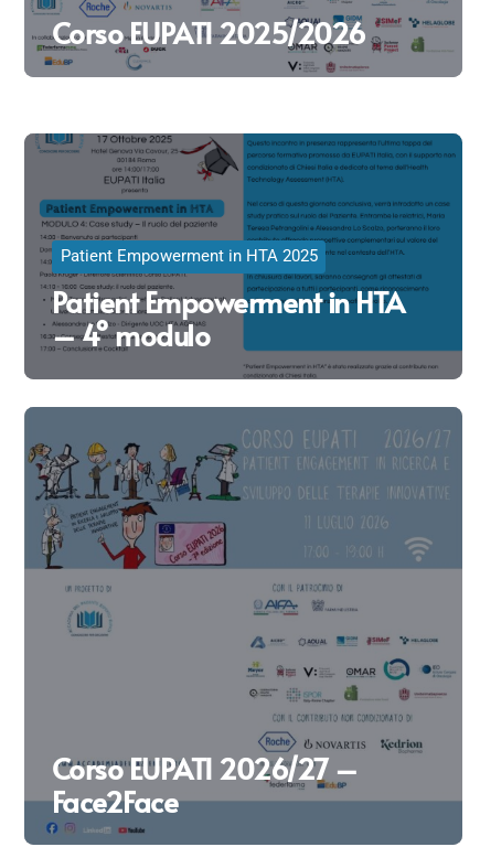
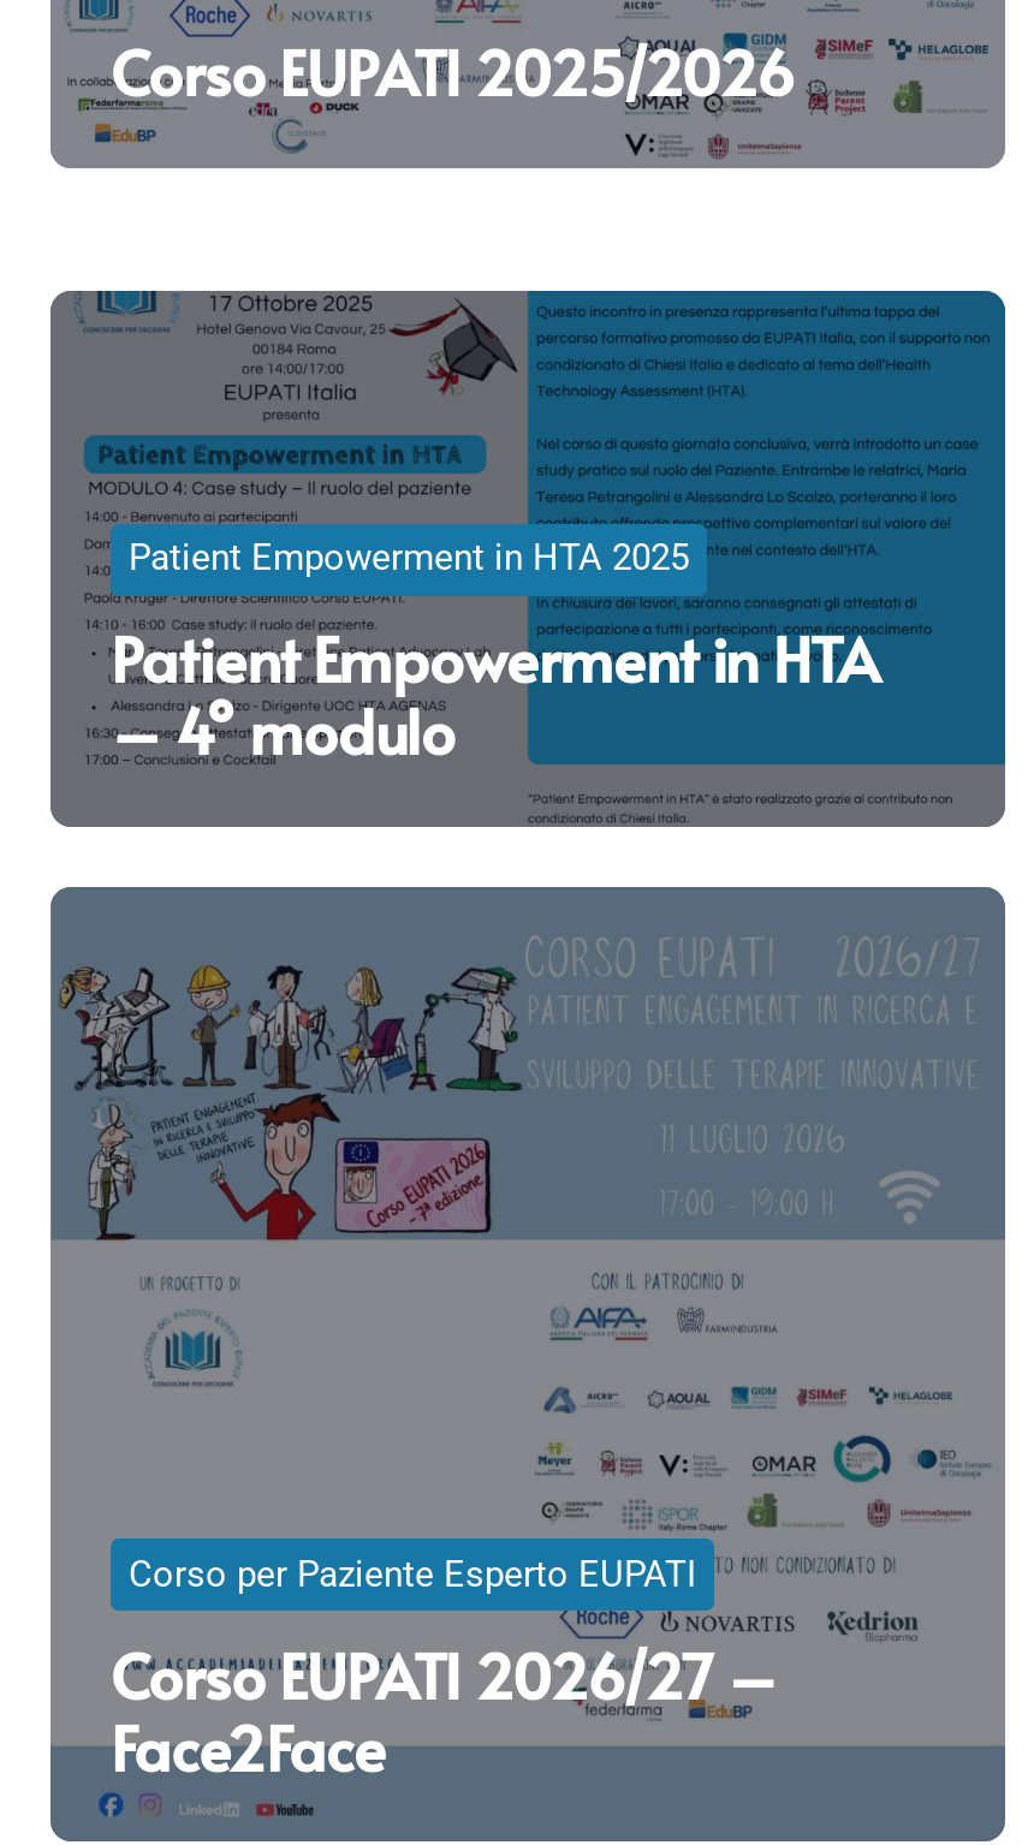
none -> [129,1552,696,1595] Corso per Paziente Esperto EUPATI

